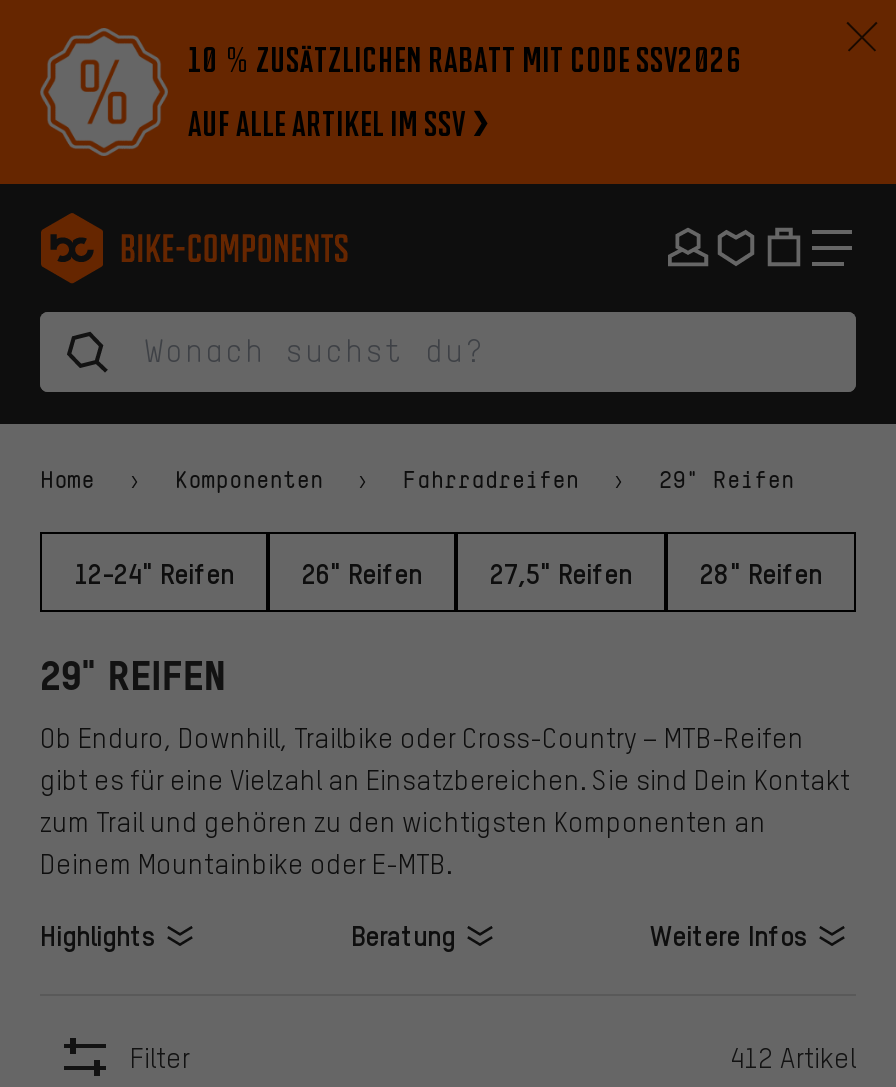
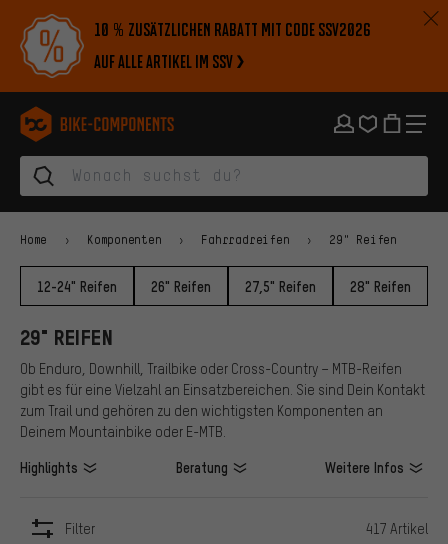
[730,1040,856,1074] 412 Artikel -> [366,520,428,537] 417 Artikel

